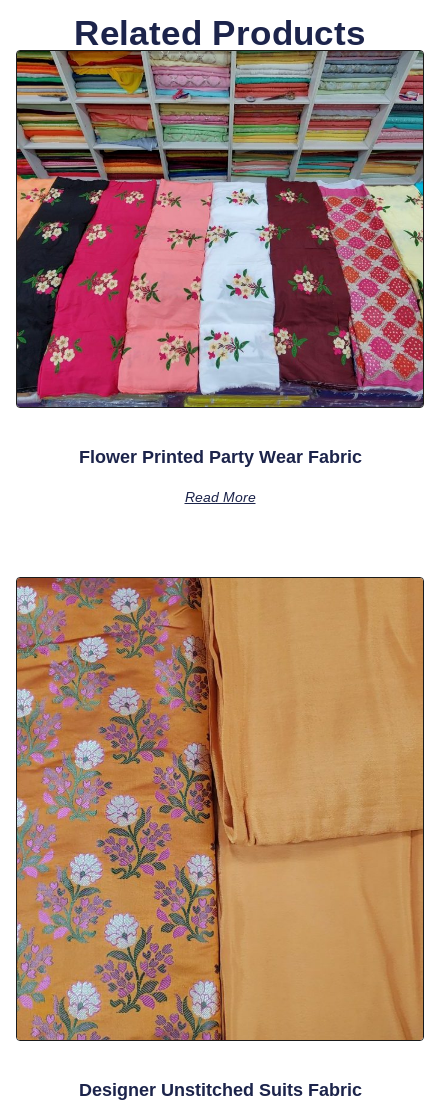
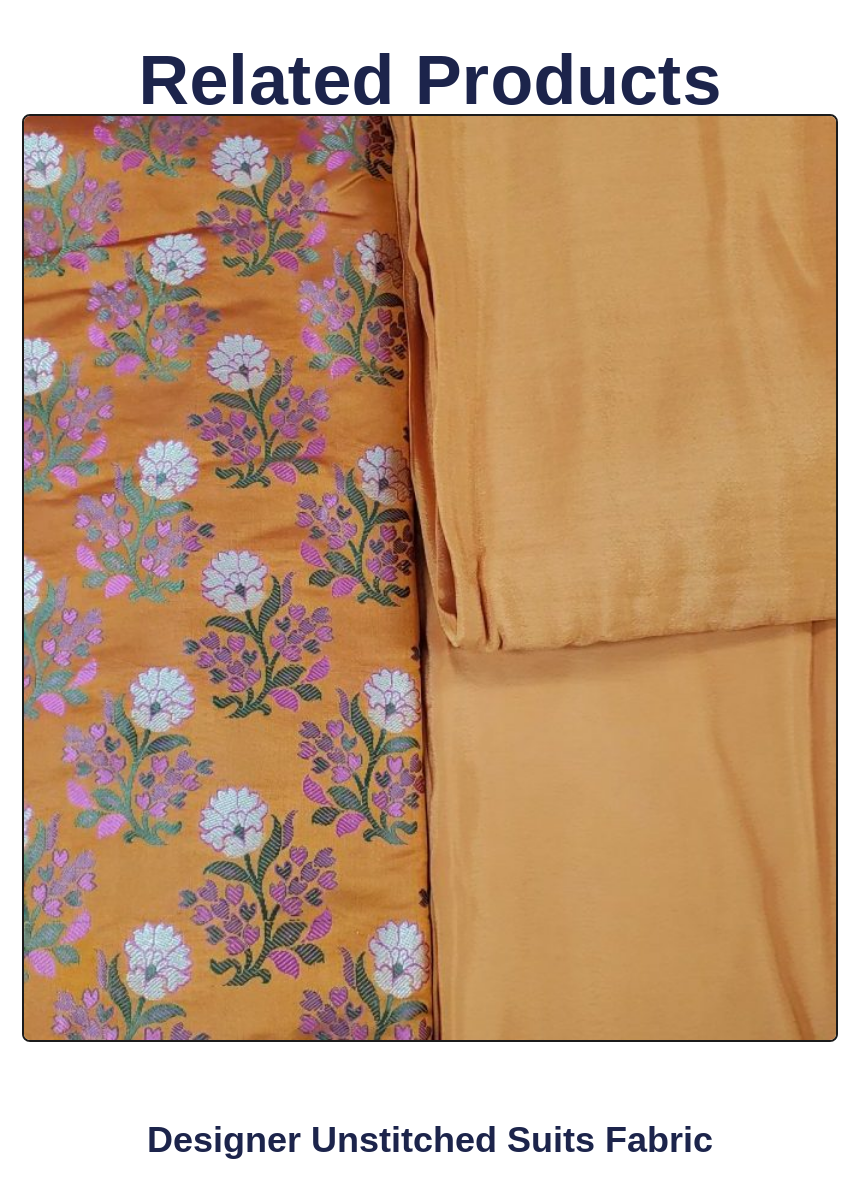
[16,50,424,505] [image] | Flower Printed Party Wear Fabric | Read More -> none

